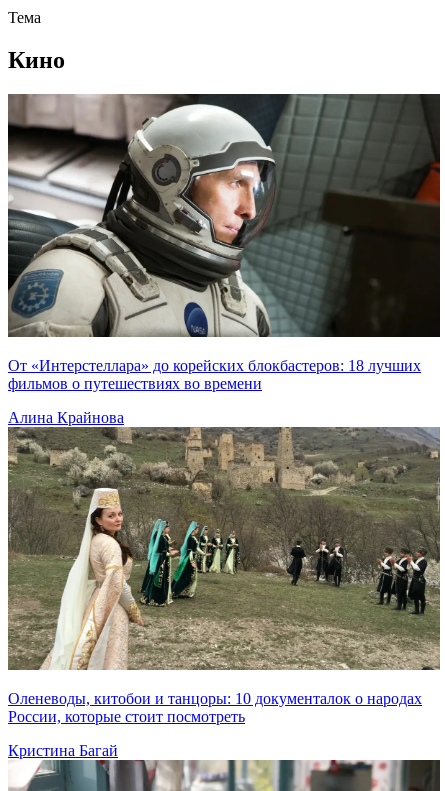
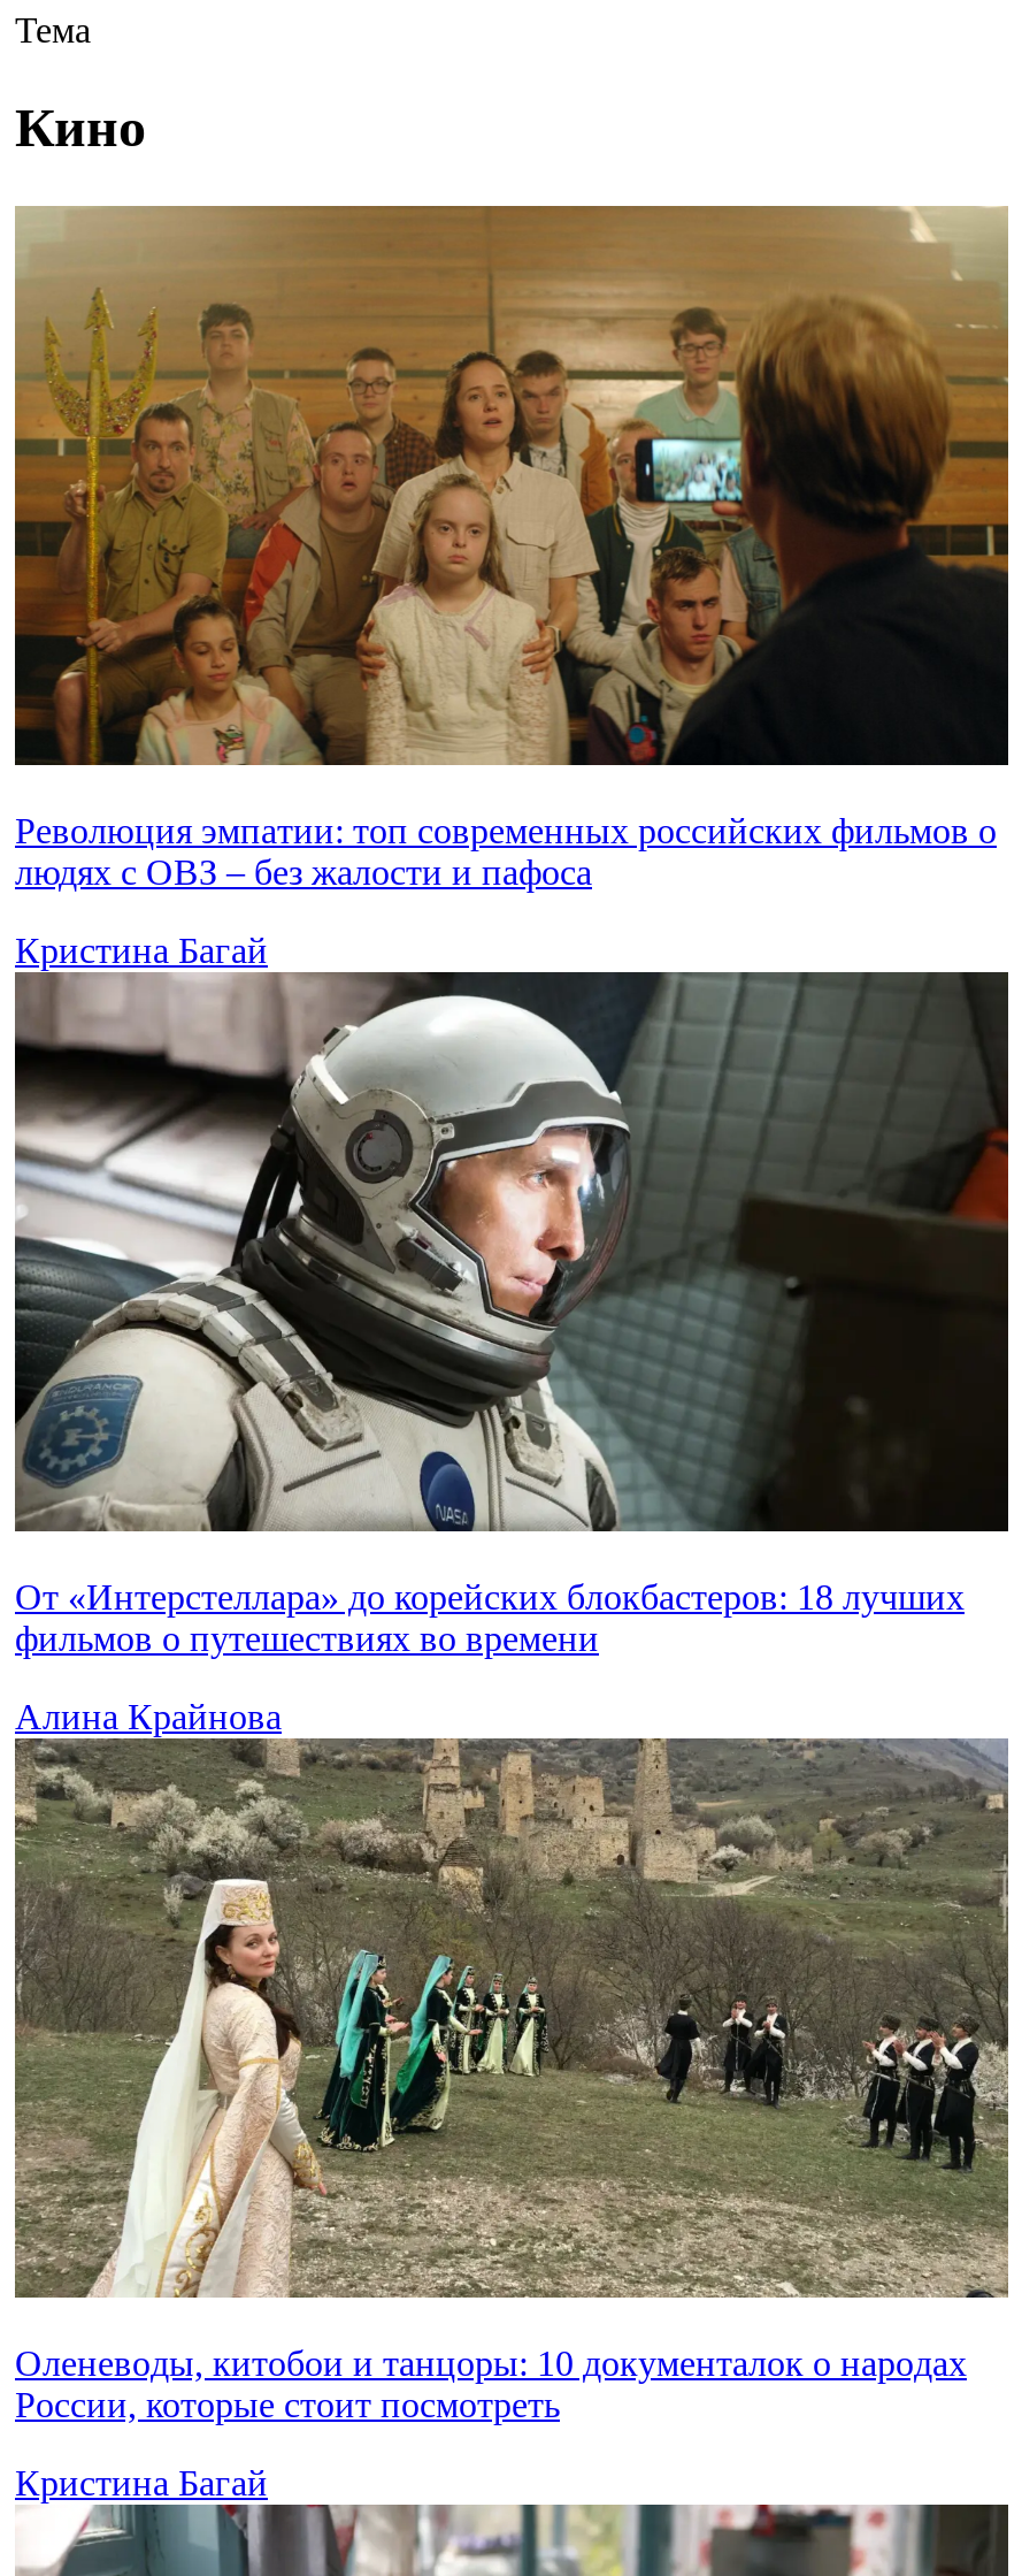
none -> [13,204,1011,969] [image] | Революция эмпатии: топ современных российских фильмов о | людях с ОВЗ – без жалости и пафоса | Кристина Багай

